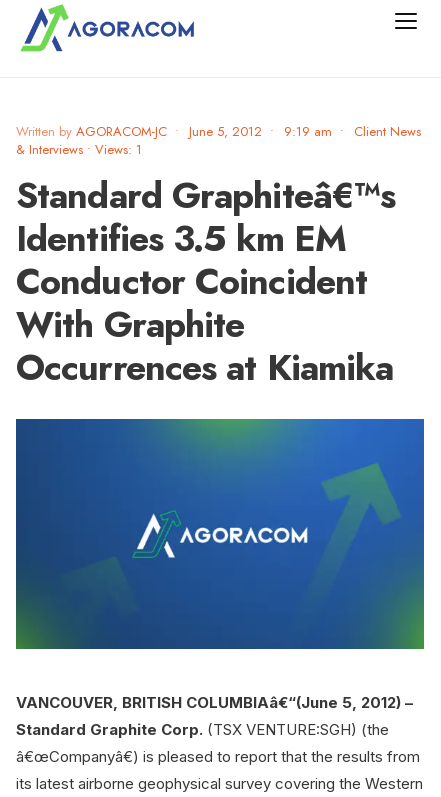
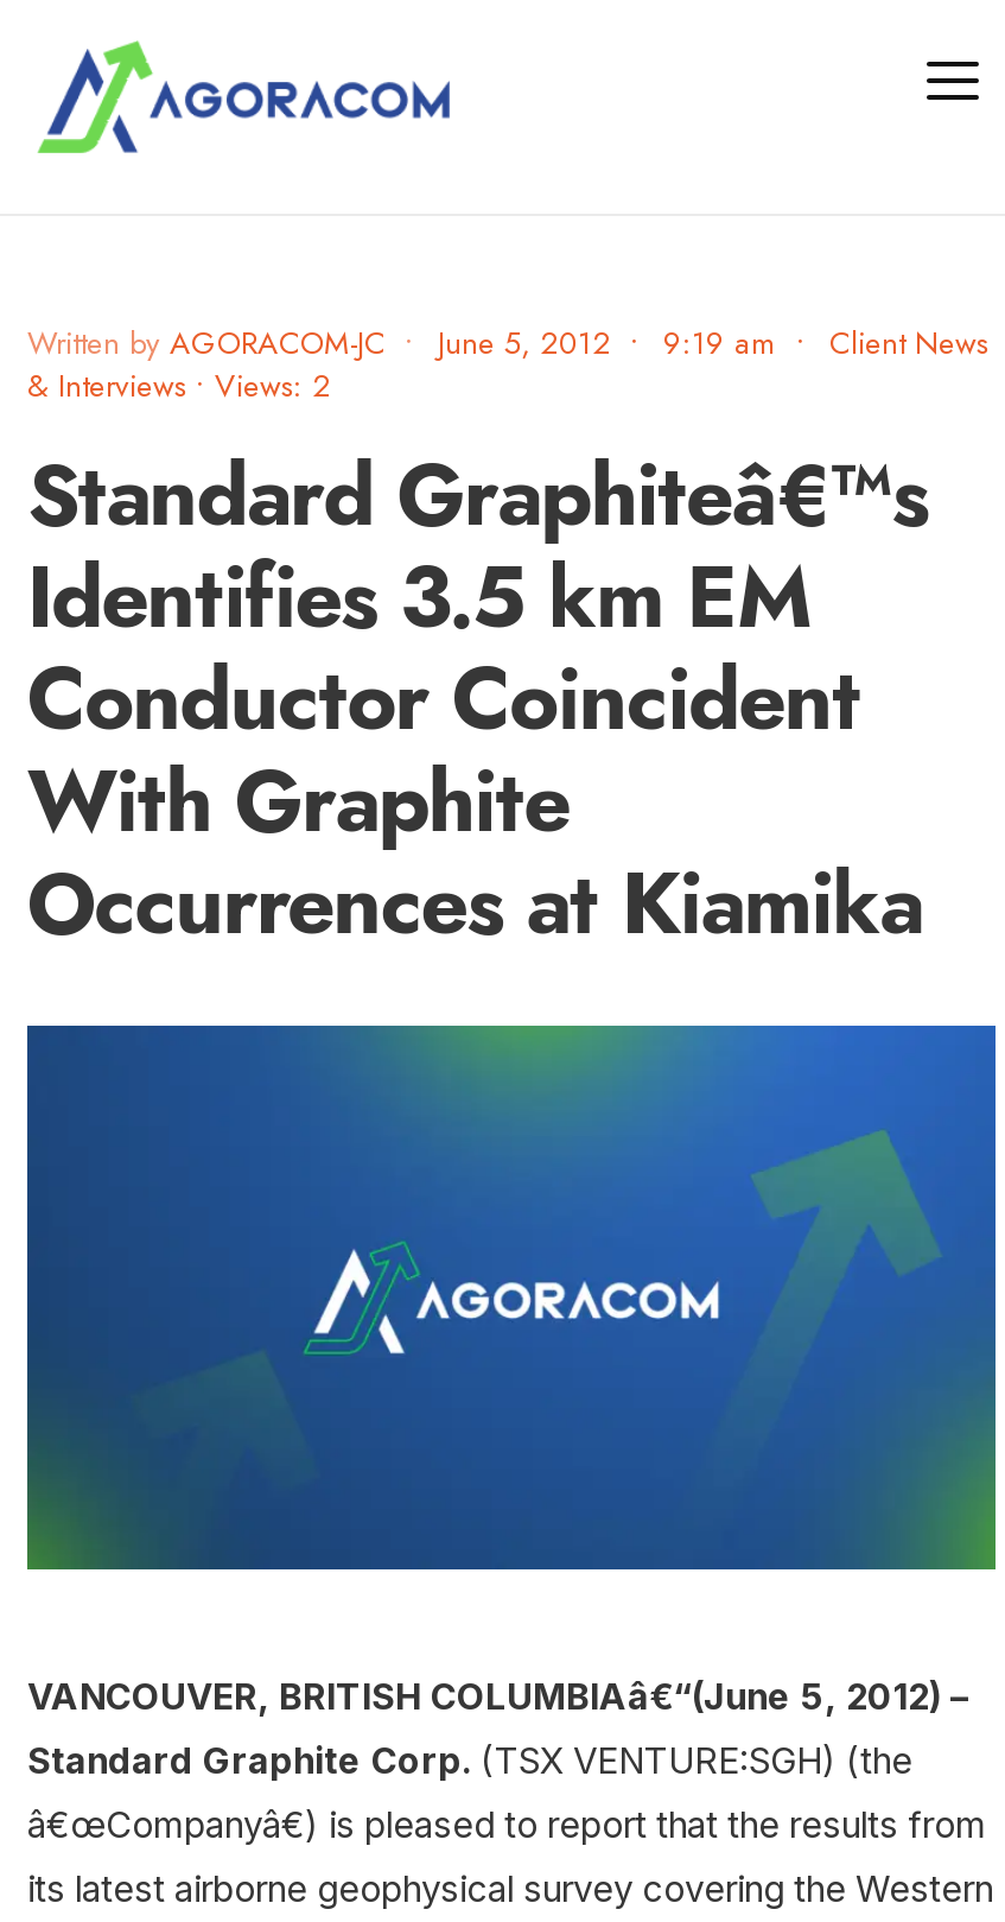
[16,140,142,159] & Interviews • Views: 1 -> [27,363,331,408] & Interviews • Views: 2

